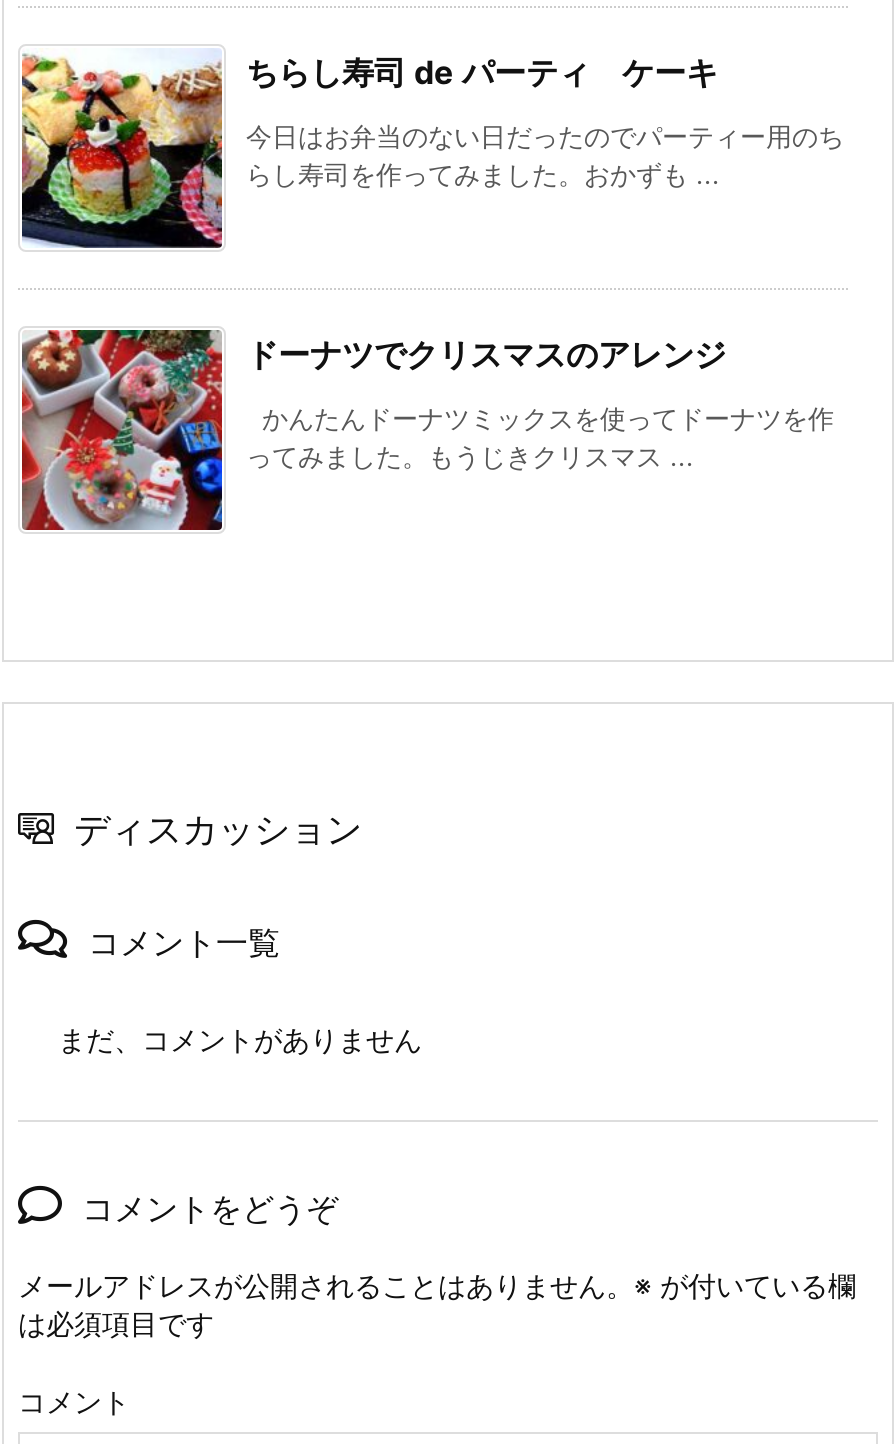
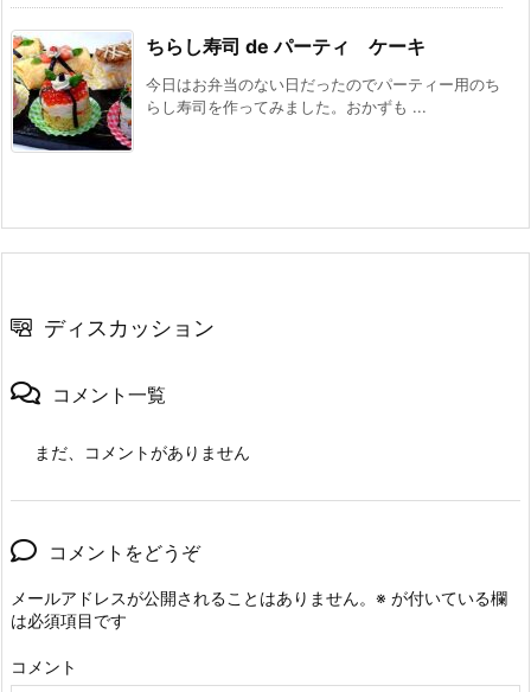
[20,328,834,532] [image] | ドーナツでクリスマスのアレンジ | かんたんドーナツミックスを使ってドーナツを作 | ってみました。もうじきクリスマス ... -> none

